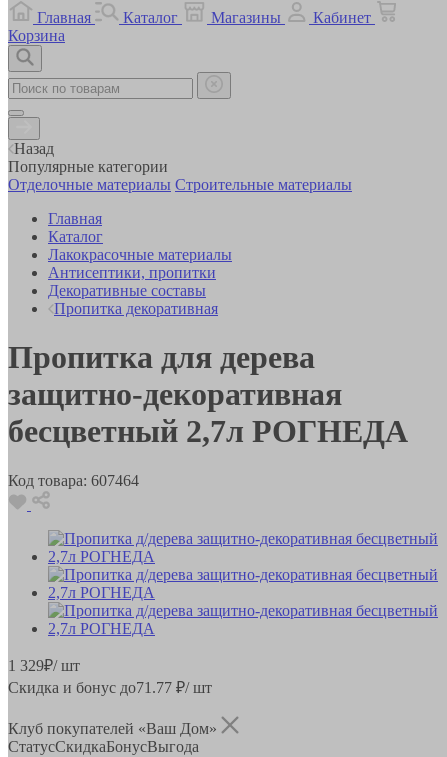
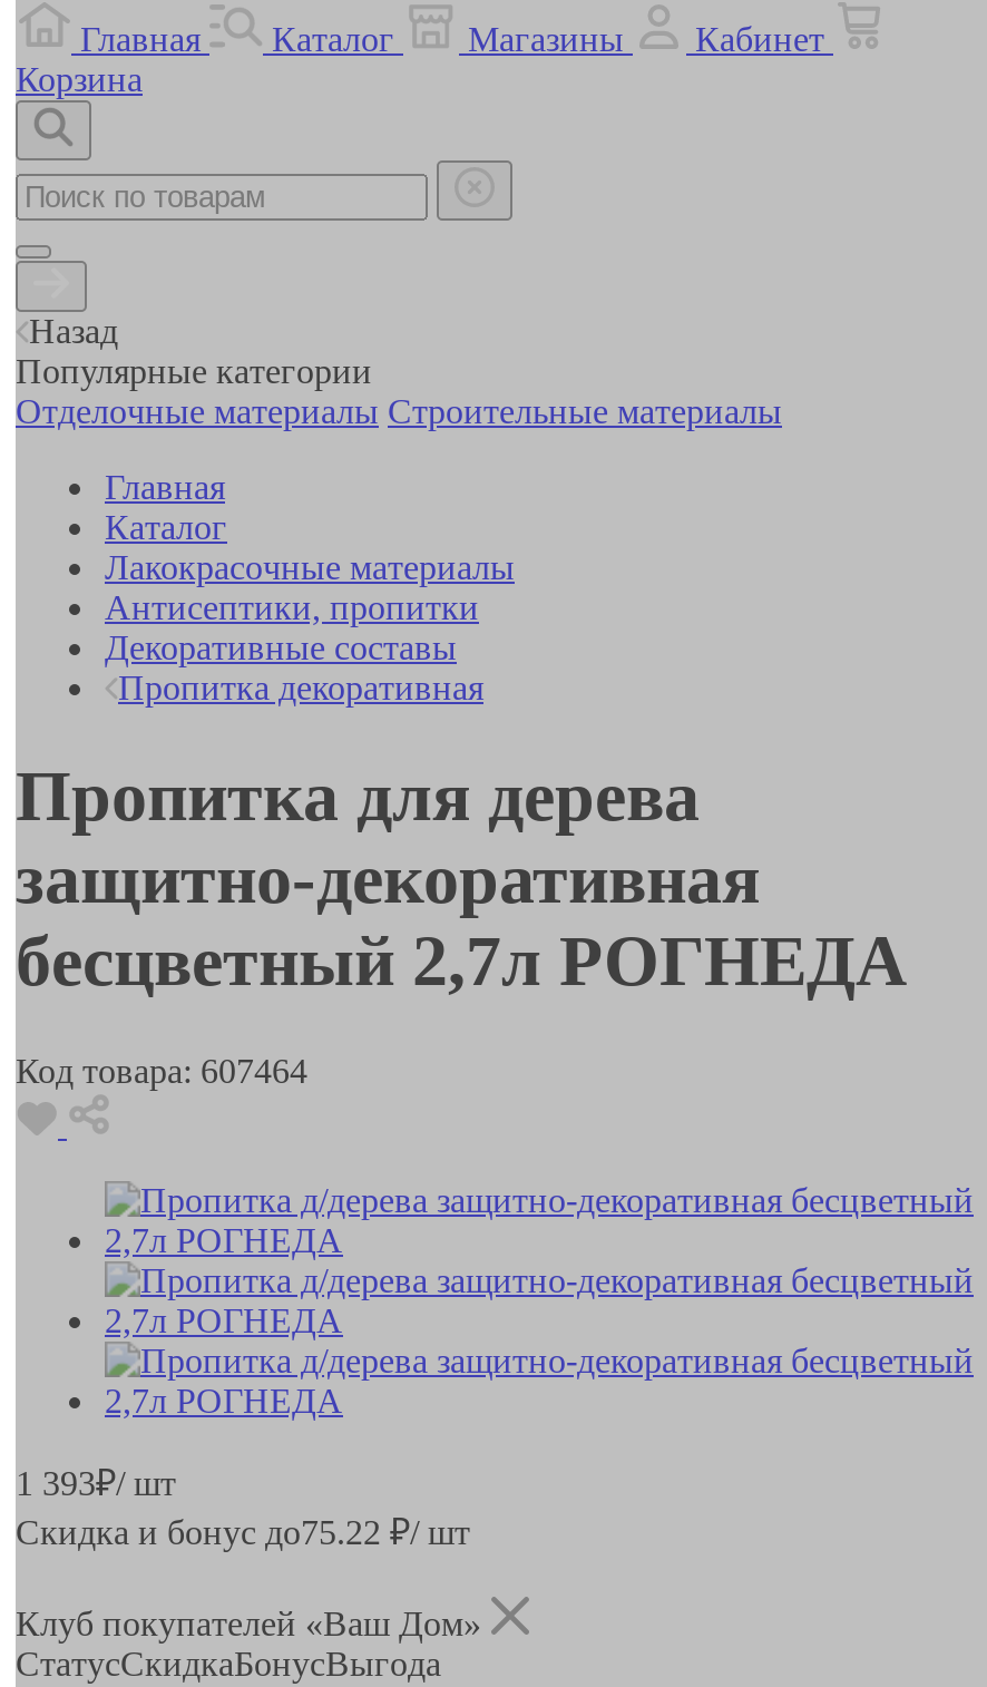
[8,657,80,674] 1 329₽/ шт -> [16,1463,176,1501] 1 393₽/ шт
[8,679,212,696] Скидка и бонус до71.77 ₽/ шт -> [16,1512,470,1550] Скидка и бонус до75.22 ₽/ шт

